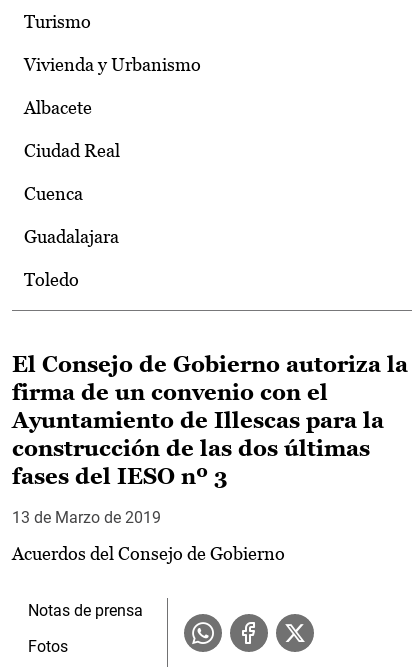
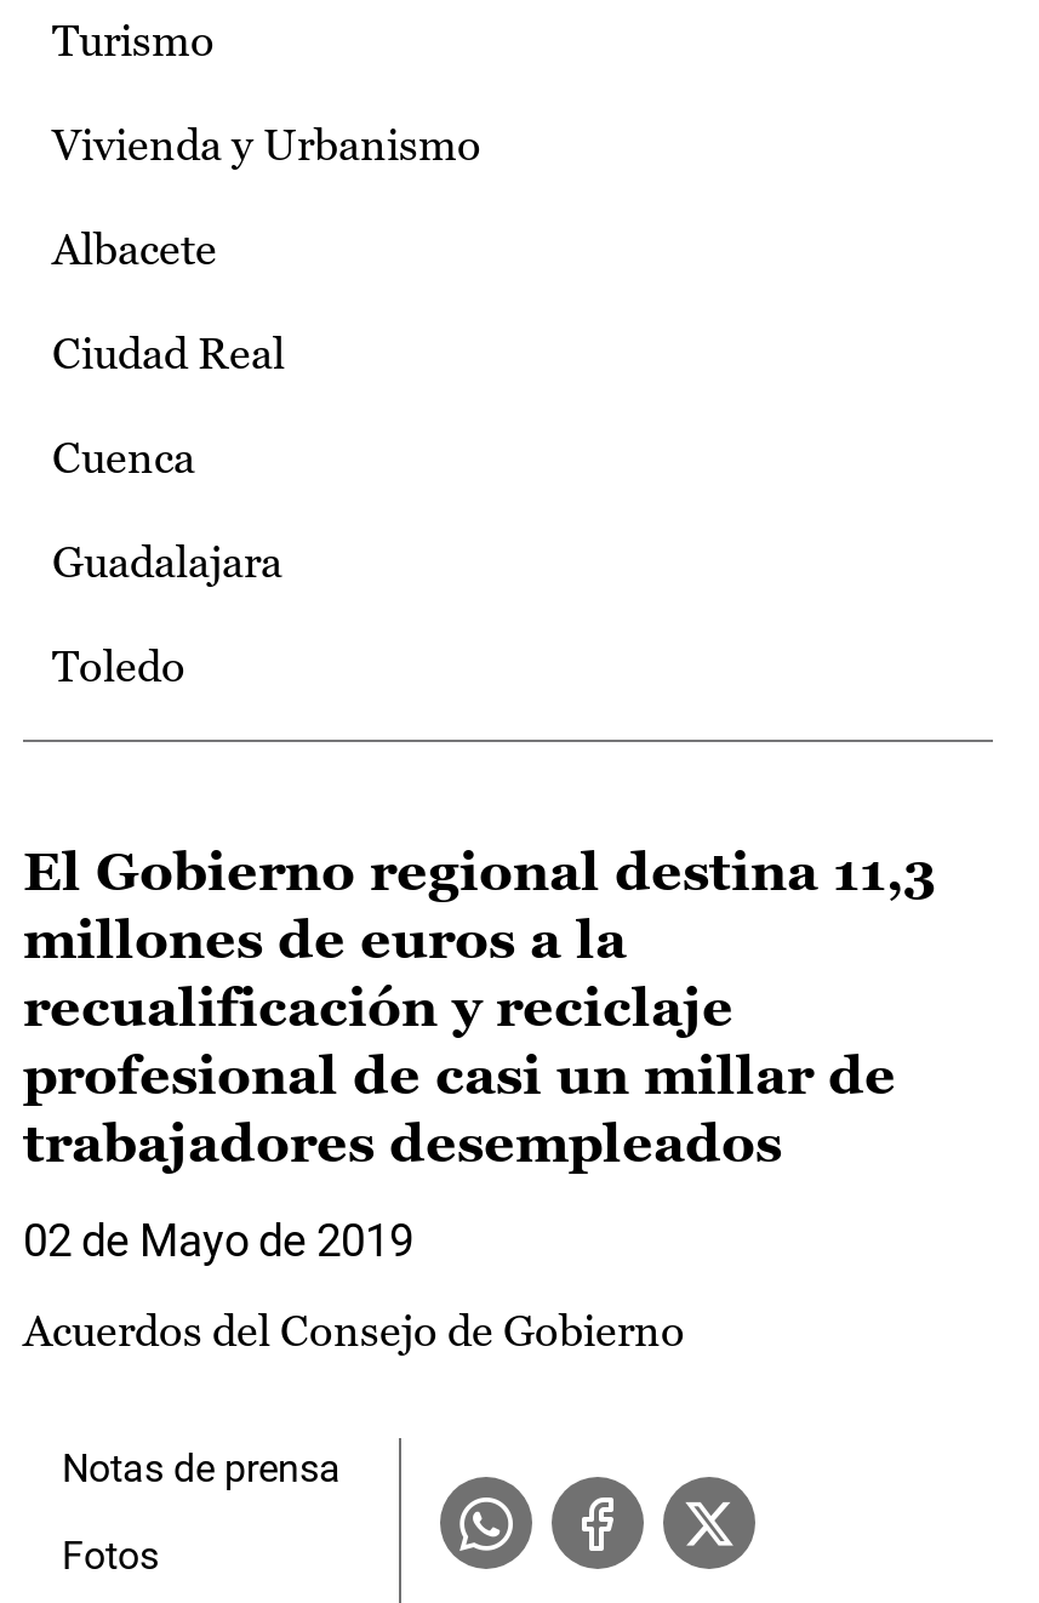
[12,352,408,489] El Consejo de Gobierno autoriza la | firma de un convenio con el | Ayuntamiento de Illescas para la | construcción de las dos últimas | fases del IESO nº 3 -> [23,842,937,1174] El Gobierno regional destina 11,3 | millones de euros a la | recualificación y reciclaje | profesional de casi un millar de | trabajadores desempleados
[12,508,161,527] 13 de Marzo de 2019 -> [23,1215,413,1266] 02 de Mayo de 2019

